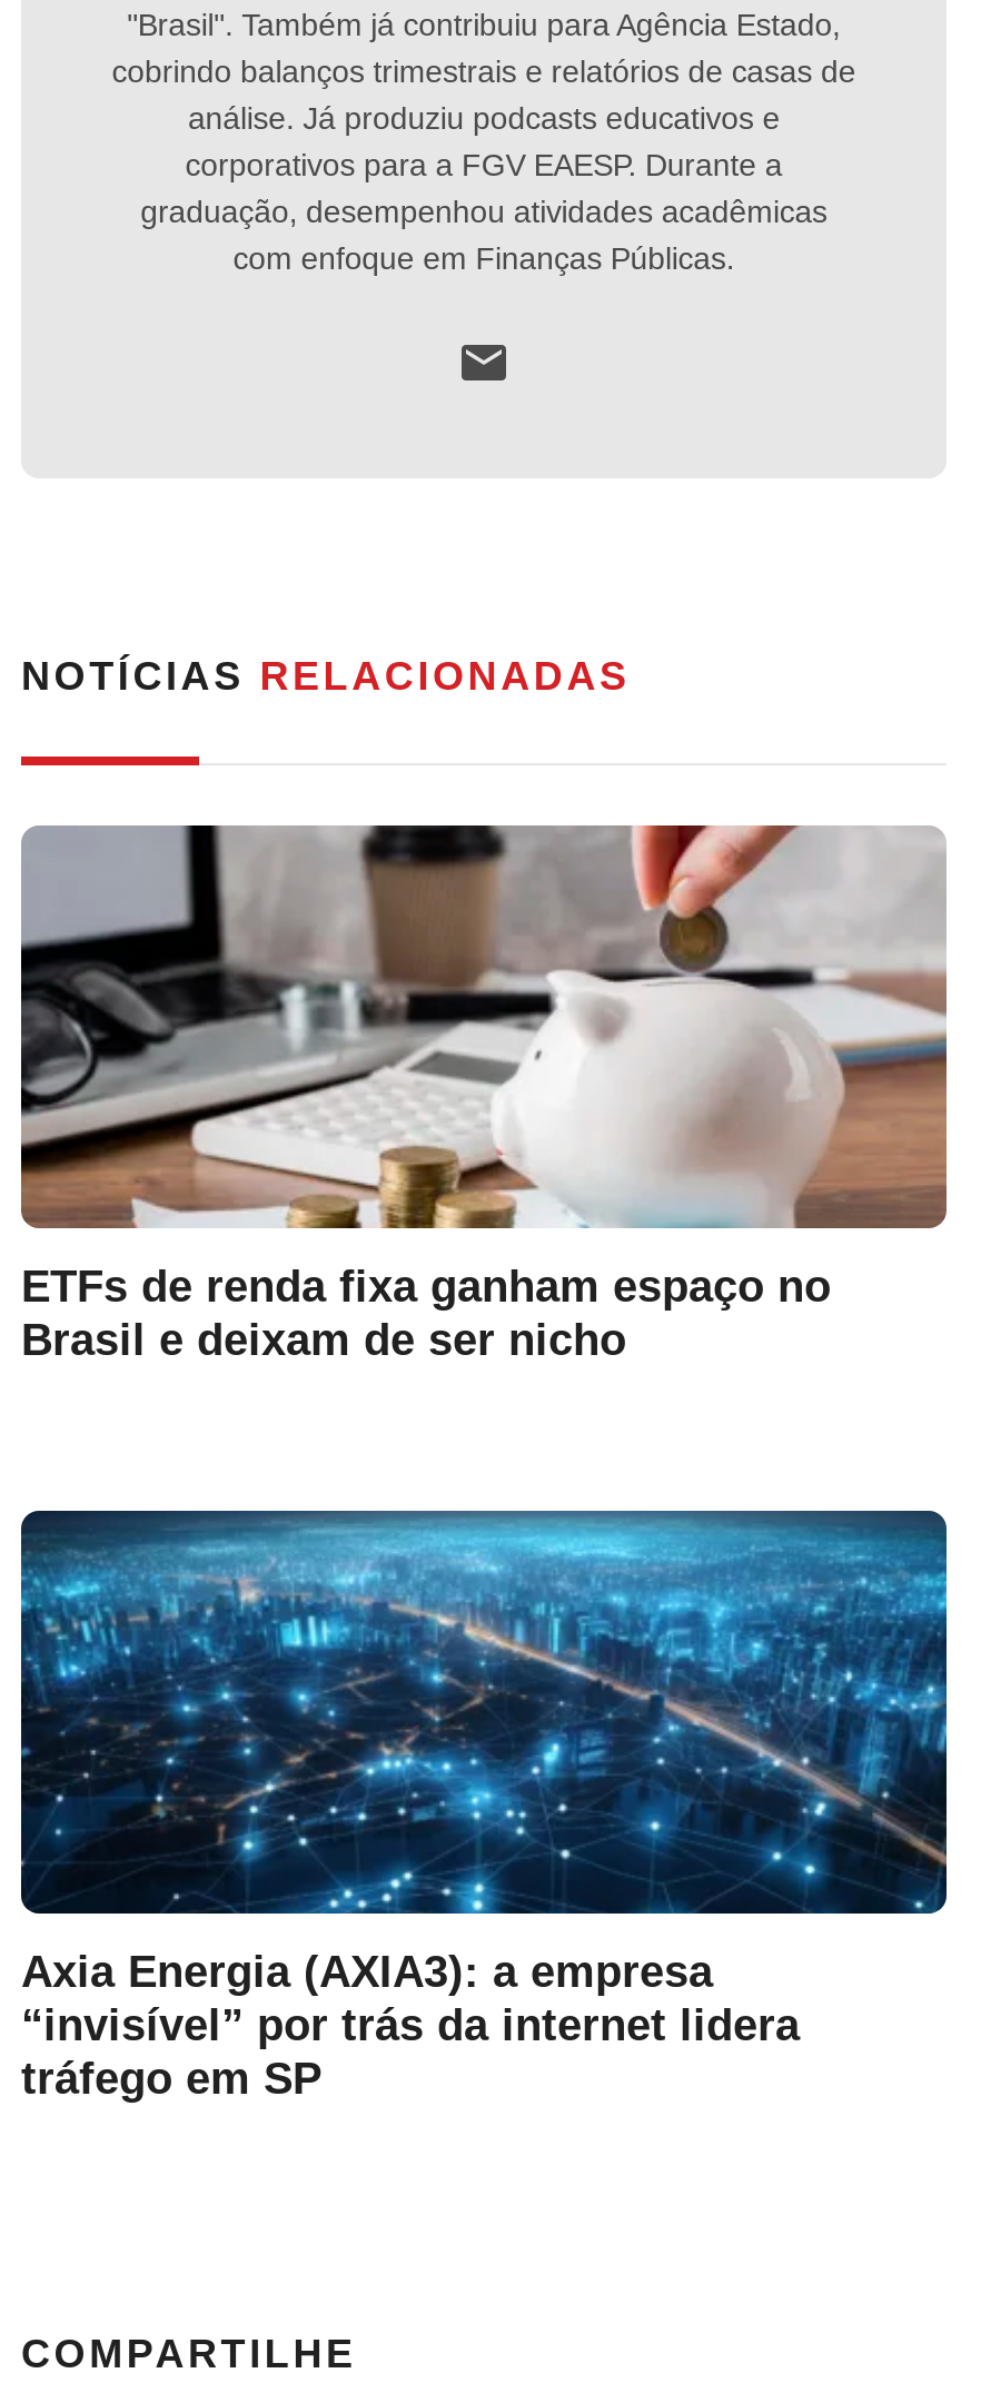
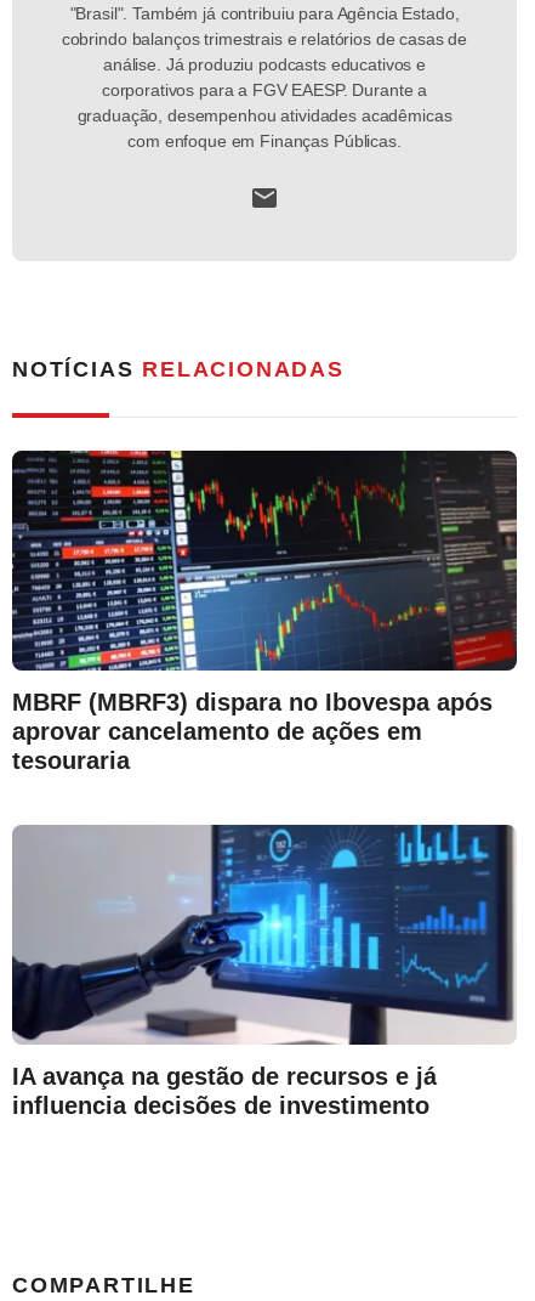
[19,823,949,1364] [image] | ETFs de renda fixa ganham espaço no | Brasil e deixam de ser nicho -> [11,449,518,774] [image] | MBRF (MBRF3) dispara no Ibovespa após | aprovar cancelamento de ações em | tesouraria
[19,1511,949,2103] [image] | Axia Energia (AXIA3): a empresa | “invisível” por trás da internet lidera | tráfego em SP -> [12,824,517,1119] [image] | IA avança na gestão de recursos e já | influencia decisões de investimento

